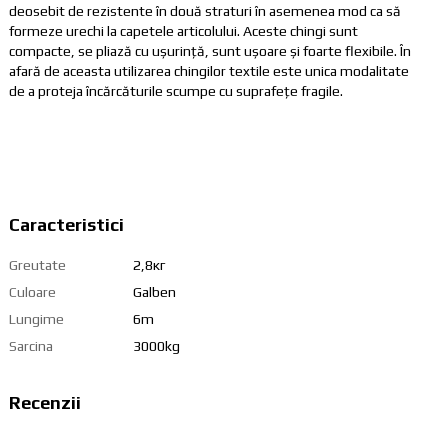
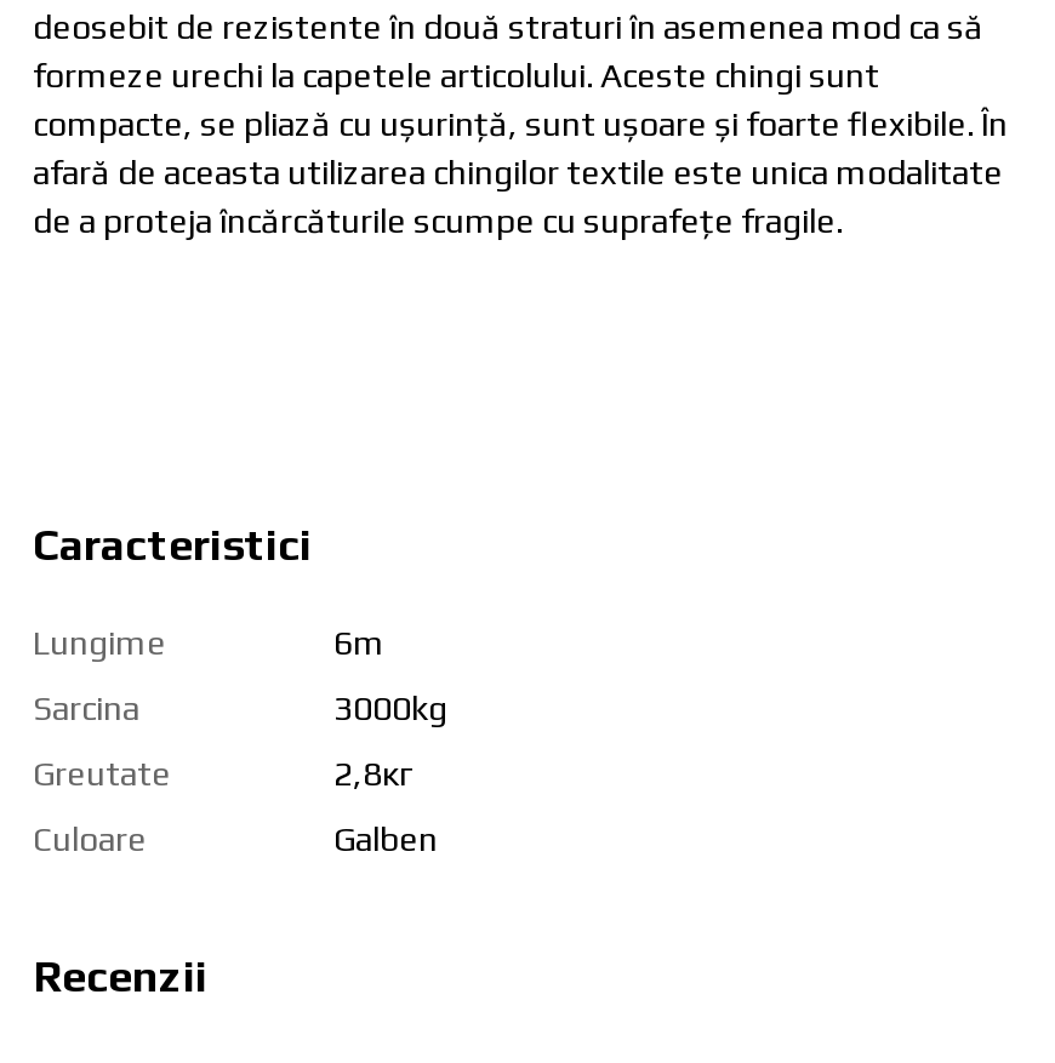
moved [9,257,176,300] -> [33,753,438,857]: Greutate | 2,8кг | Culoare | Galben
moved [9,311,180,354] -> [33,622,447,726]: Lungime | 6m | Sarcina | 3000kg

